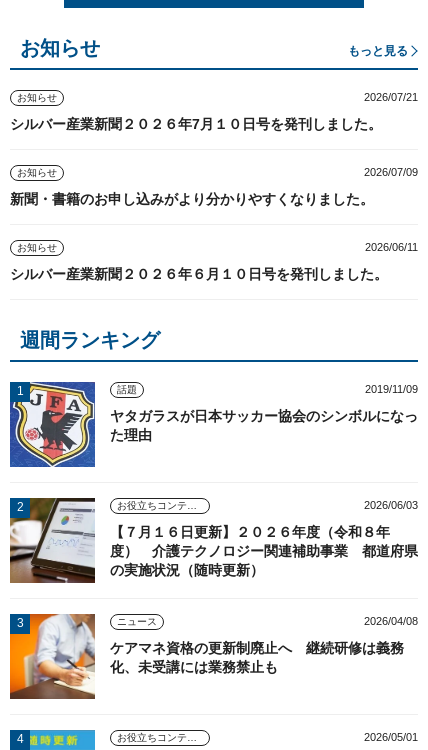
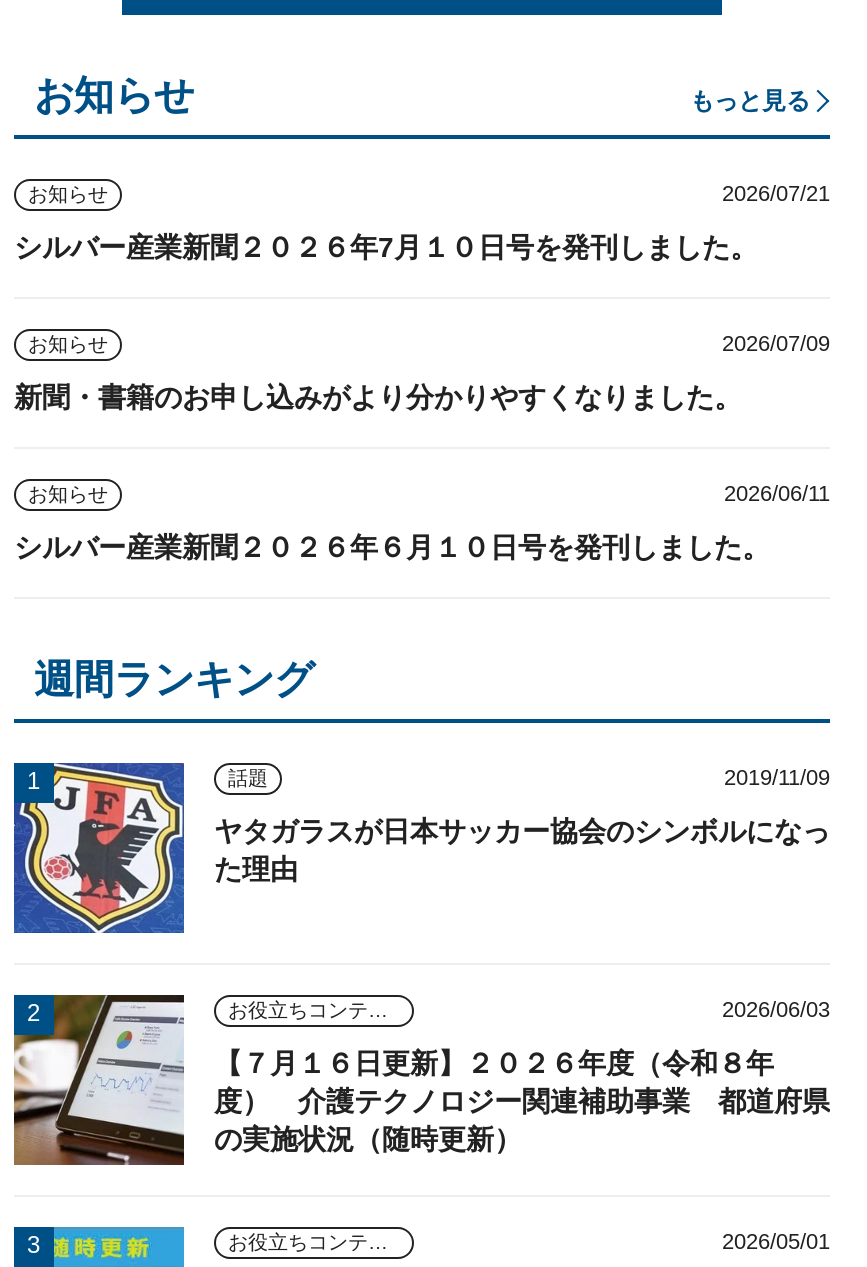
[9,613,418,699] [image] | ニュース | 2026/04/08 | ケアマネ資格の更新制廃止へ 継続研修は義務 | 化、未受講には業務禁止も -> none

